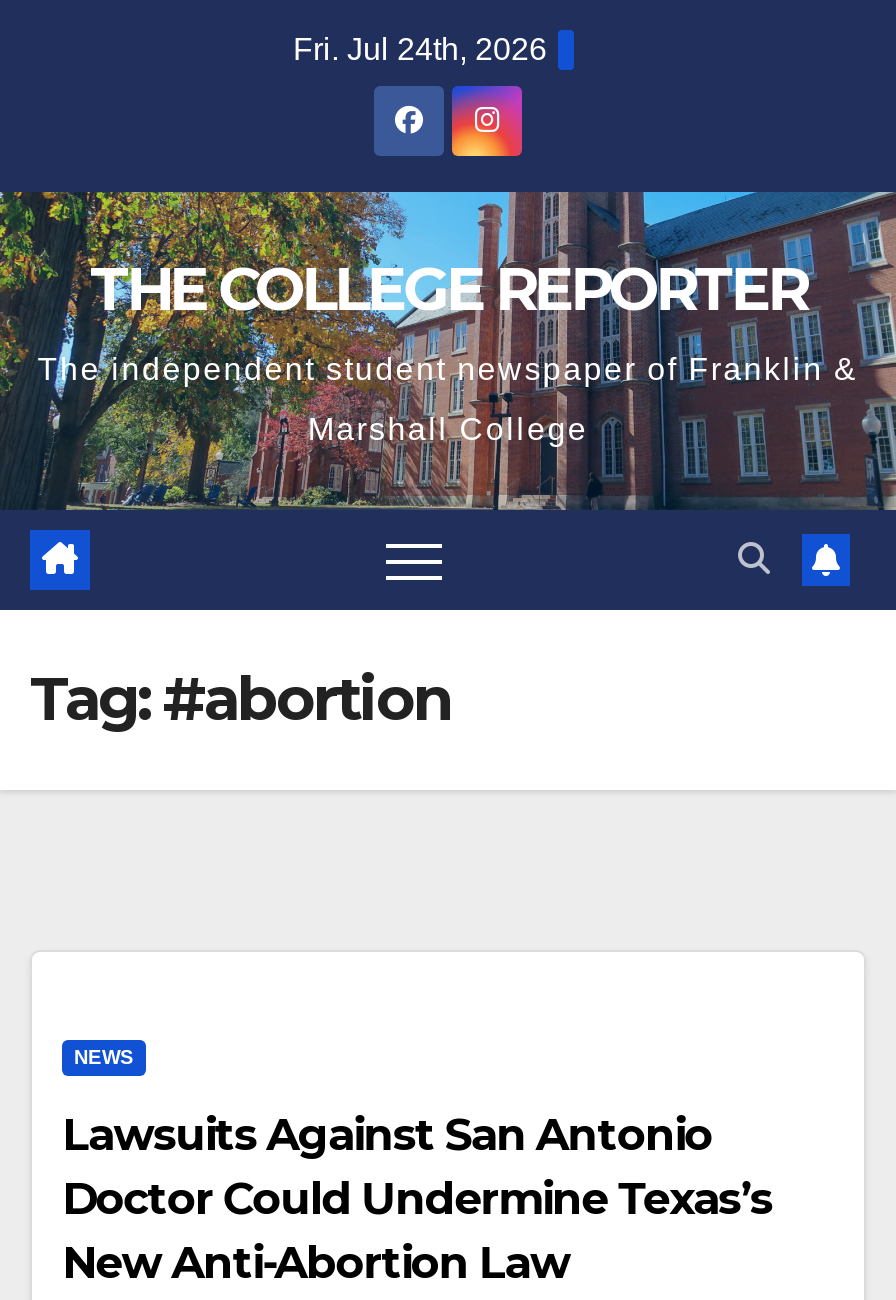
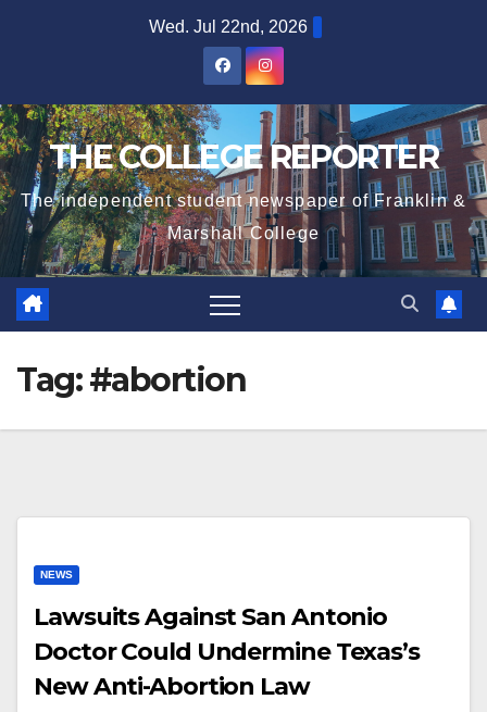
[293,32,547,66] Fri. Jul 24th, 2026 -> [149,17,308,36] Wed. Jul 22nd, 2026

